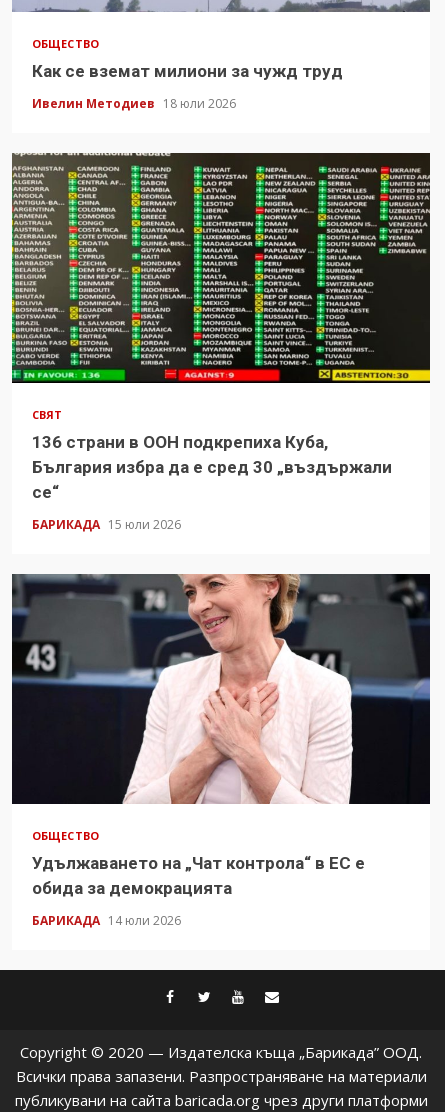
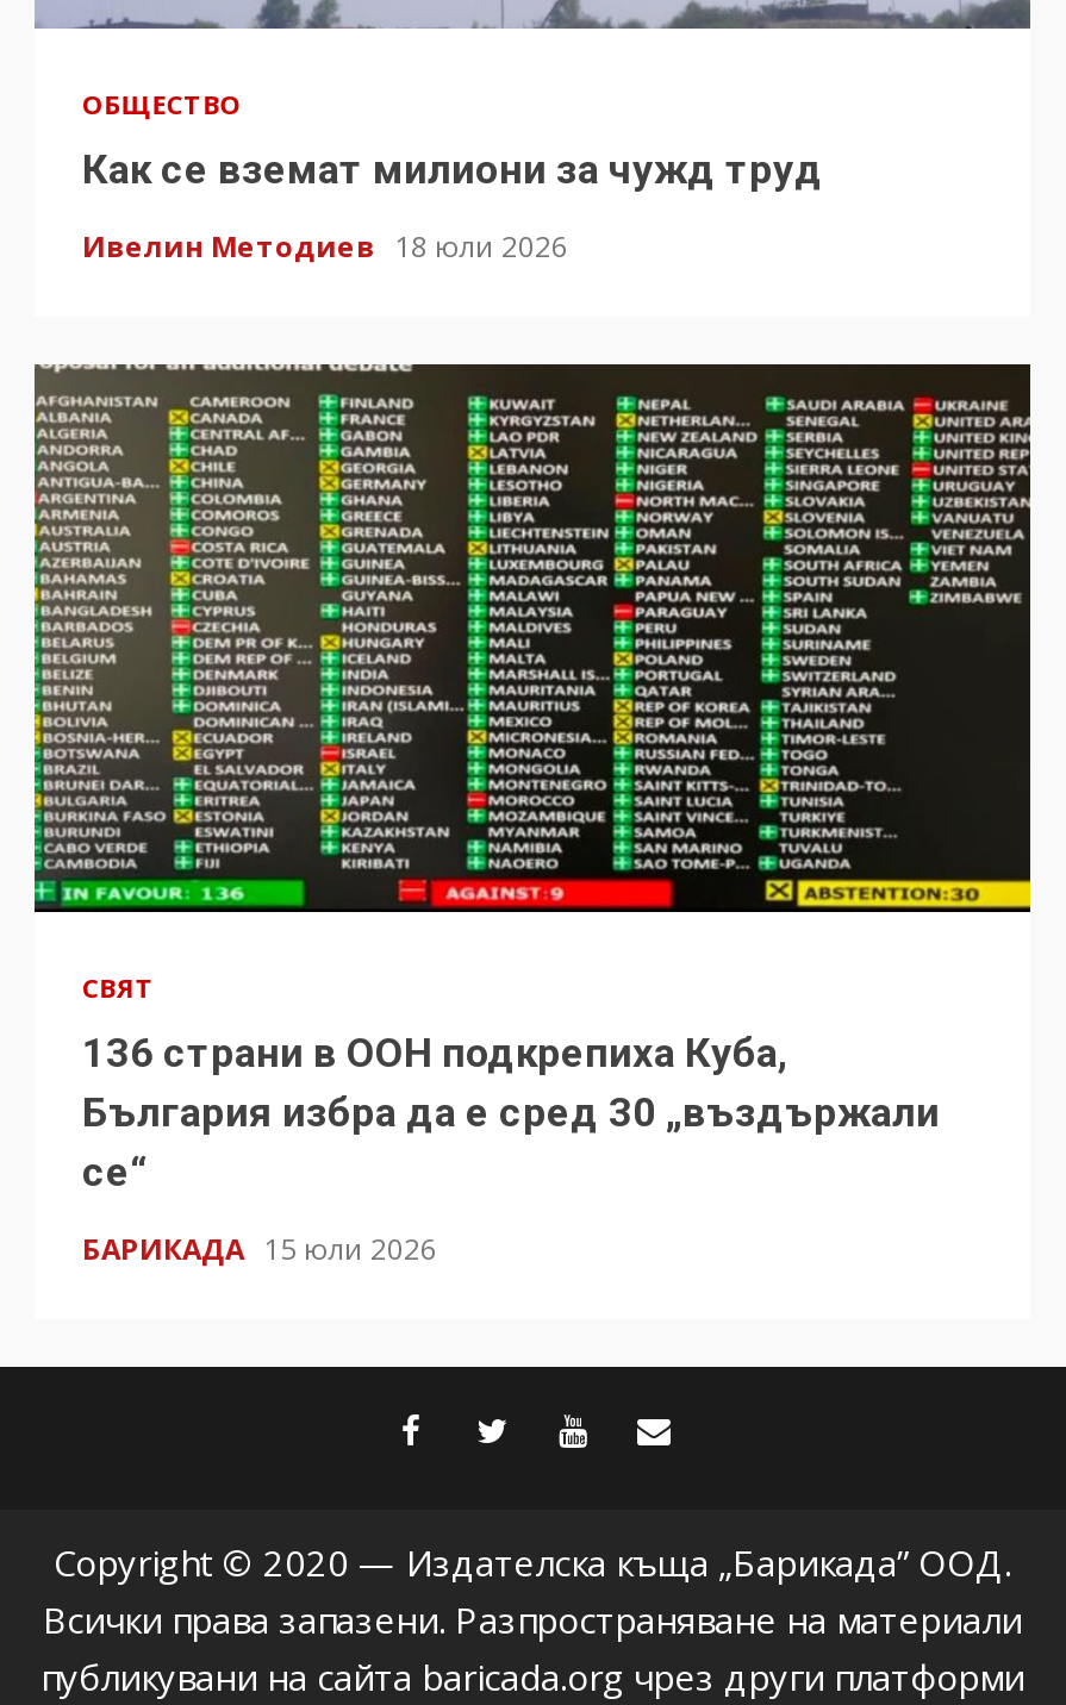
[11,573,431,928] [image] | ОБЩЕСТВО | Удължаването на „Чат контрола“ в ЕС е | обида за демокрацията | БАРИКАДА 14 юли 2026 -> none

